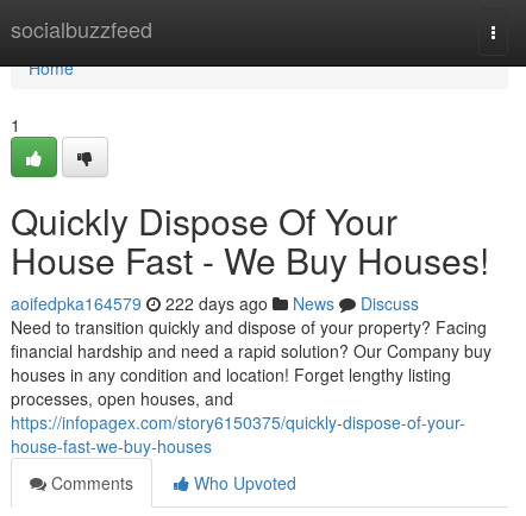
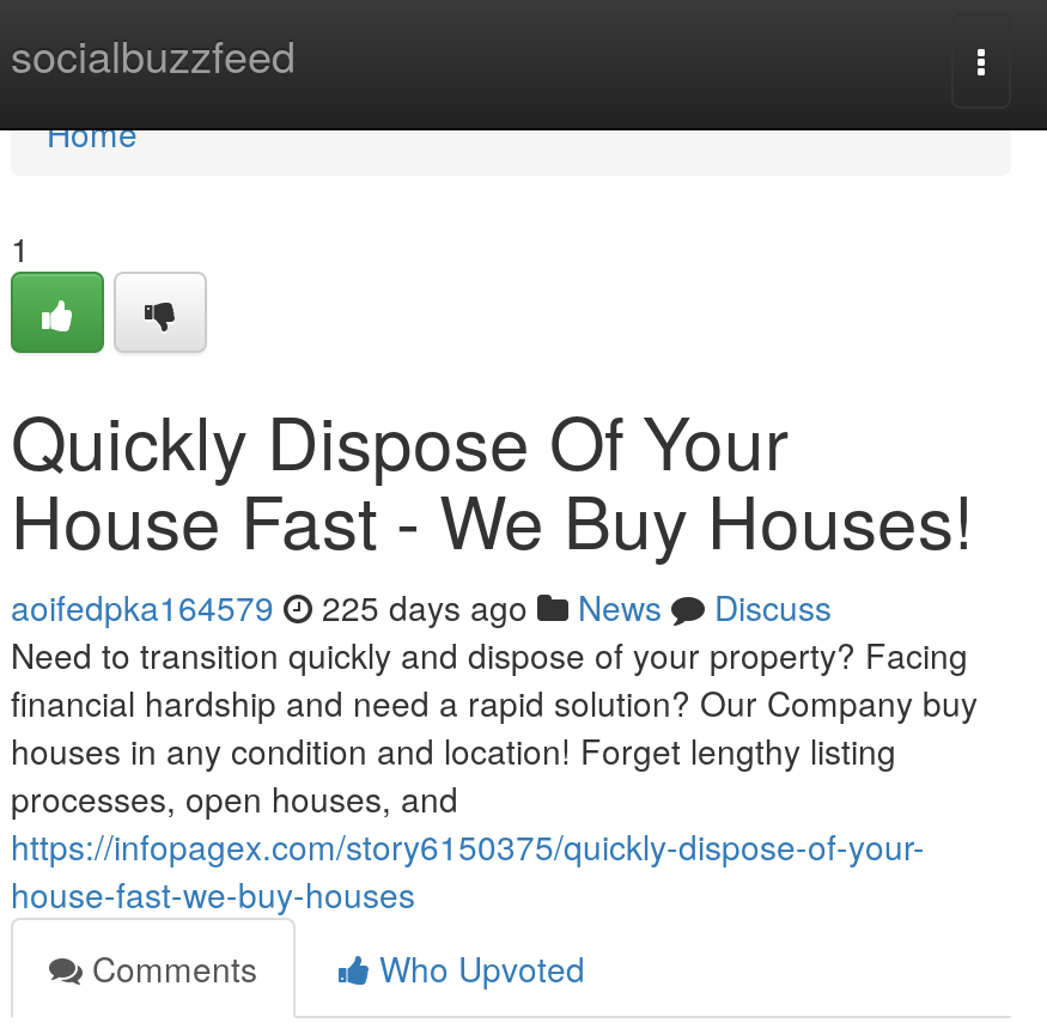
[11,291,419,315] aoifedpka164579 222 days ago News Discuss -> [11,583,832,631] aoifedpka164579 225 days ago News Discuss

